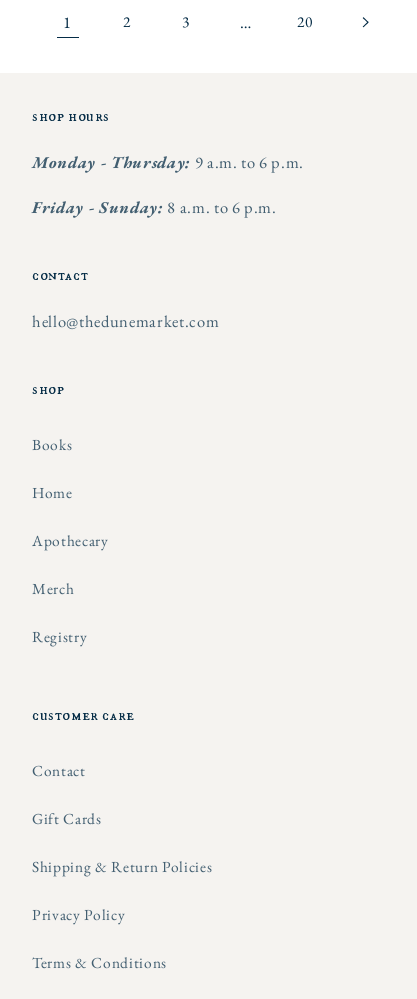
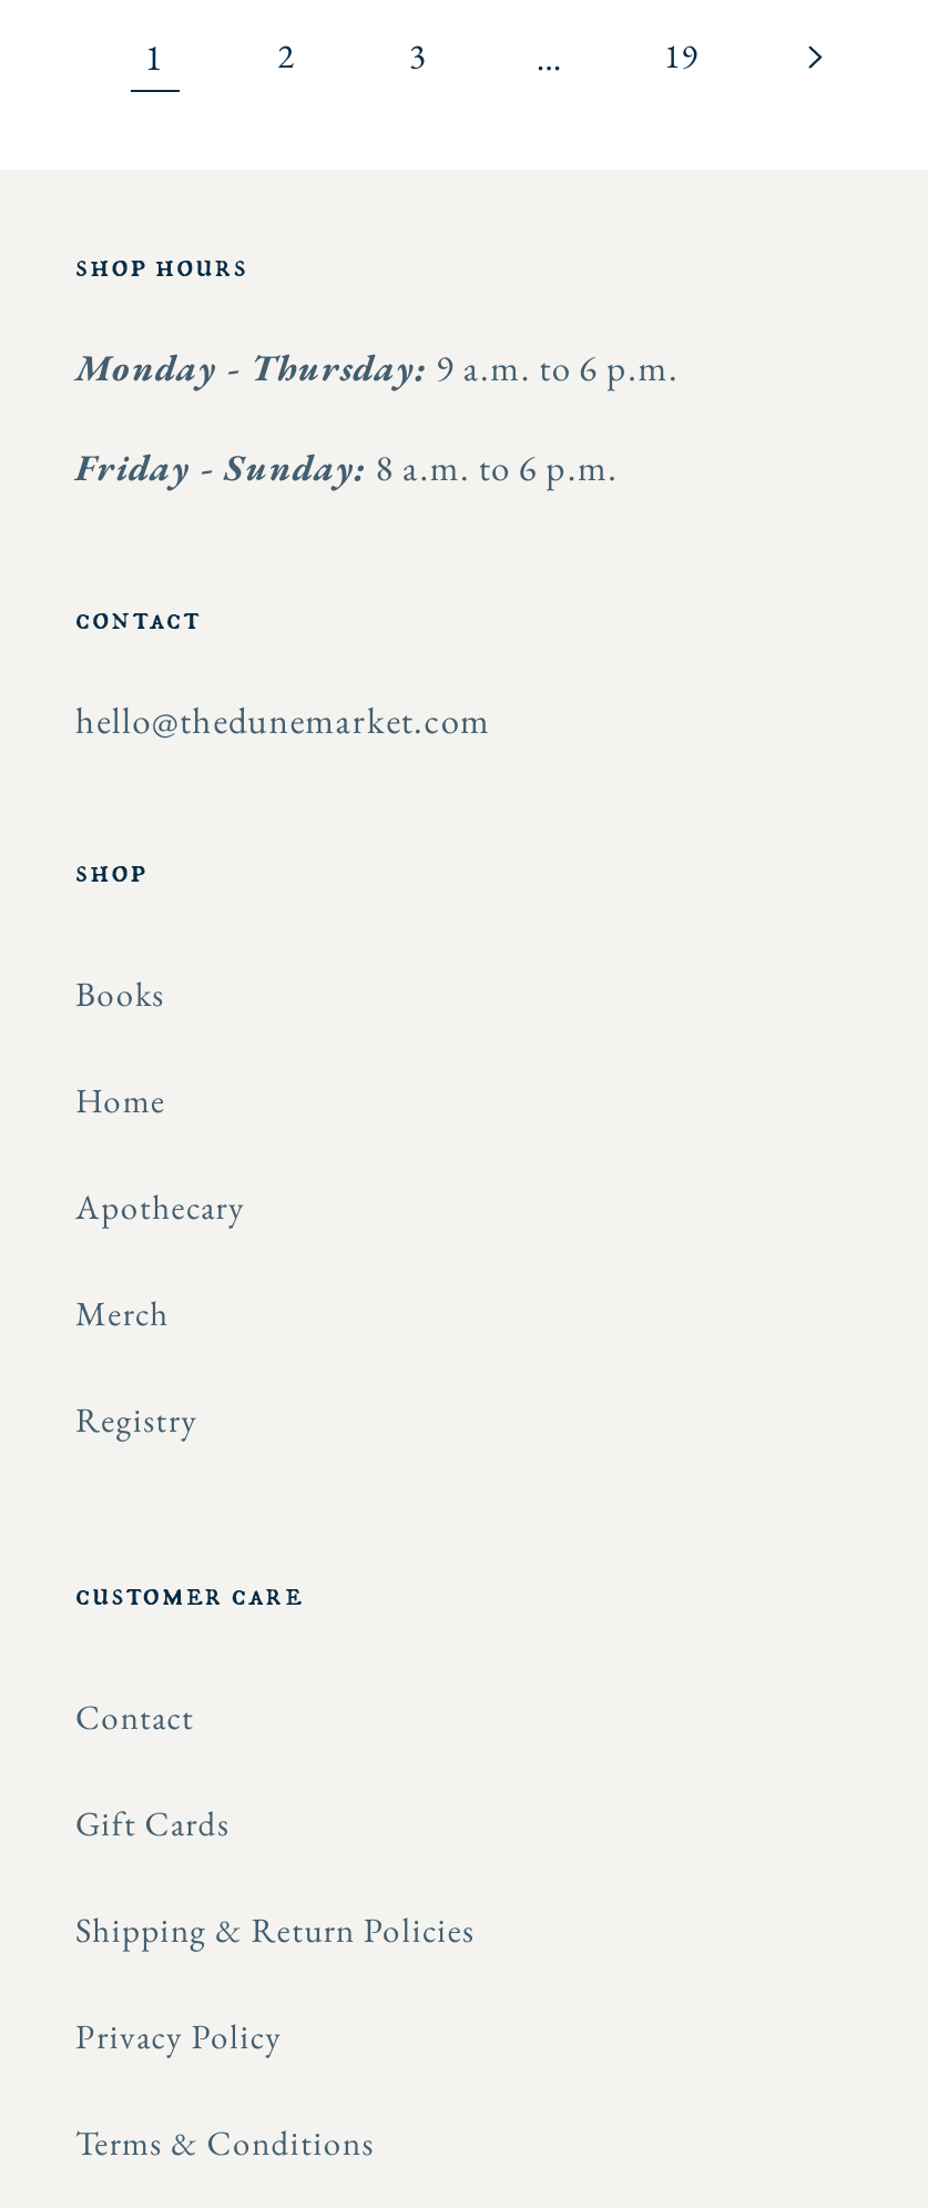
[297,11,313,32] 20 -> [664,32,698,78] 19

